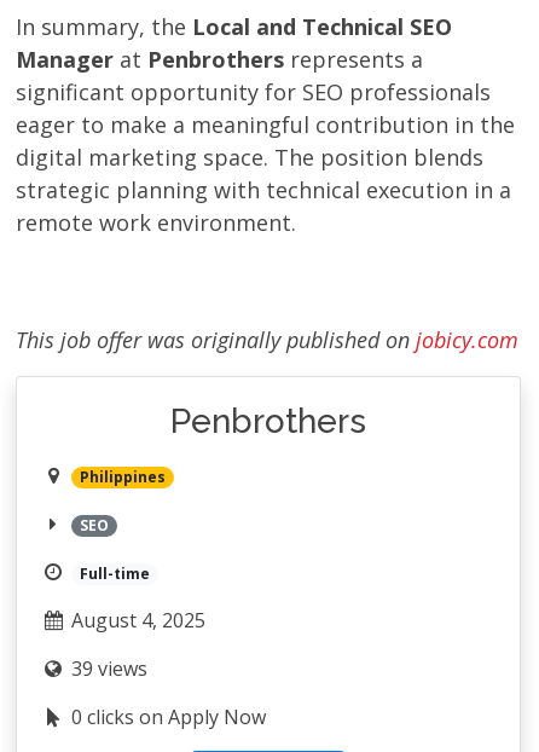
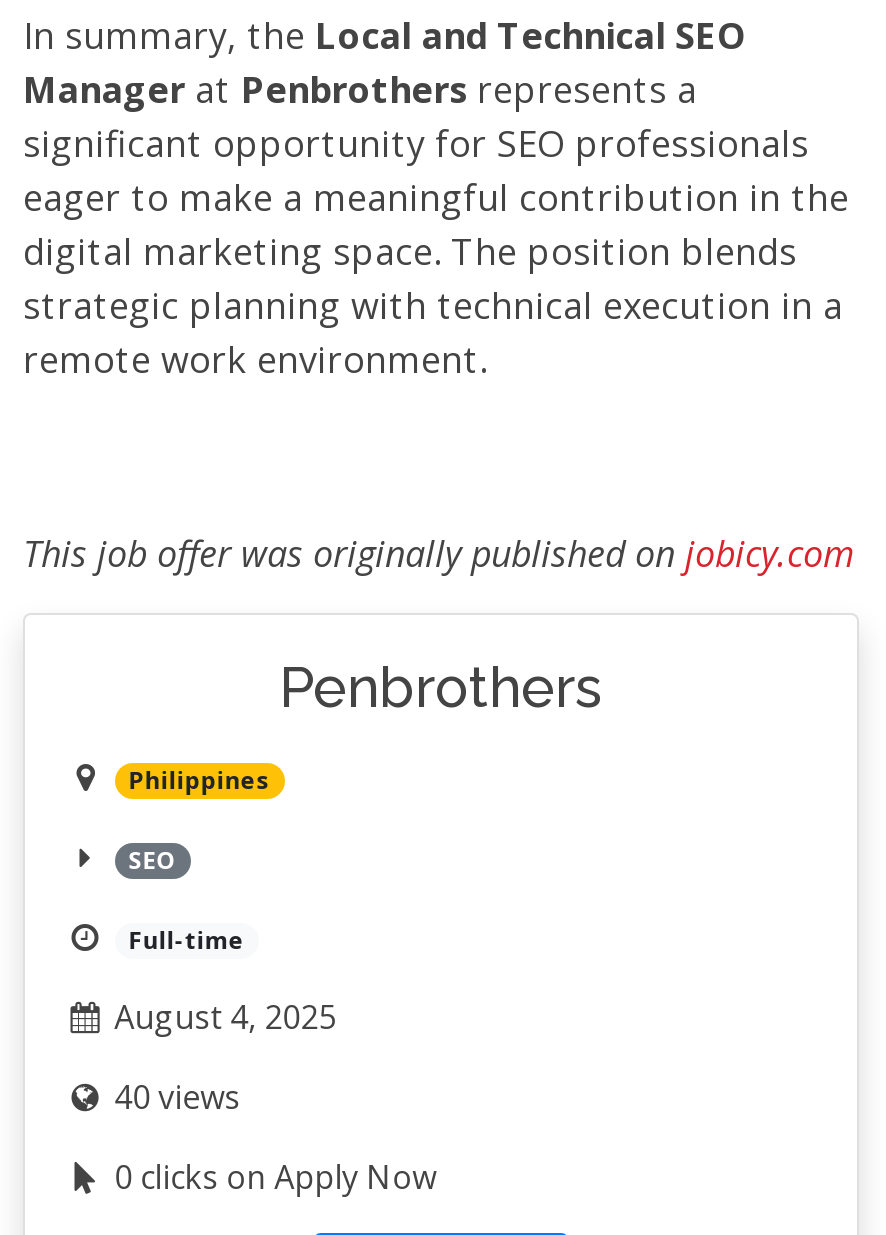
[66,655,147,682] 39 views -> [106,1075,240,1119] 40 views

